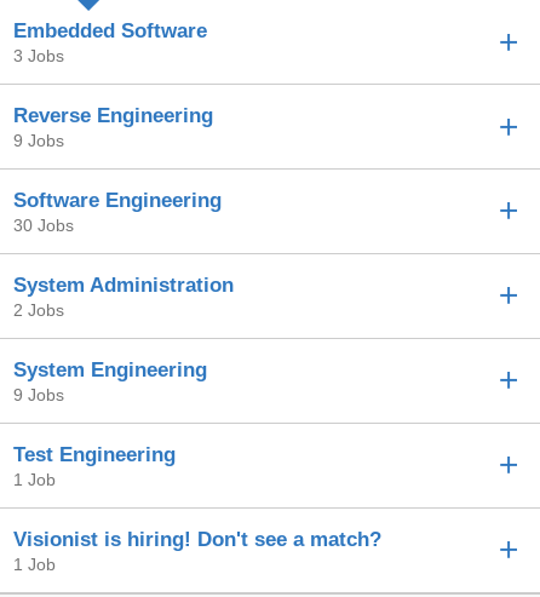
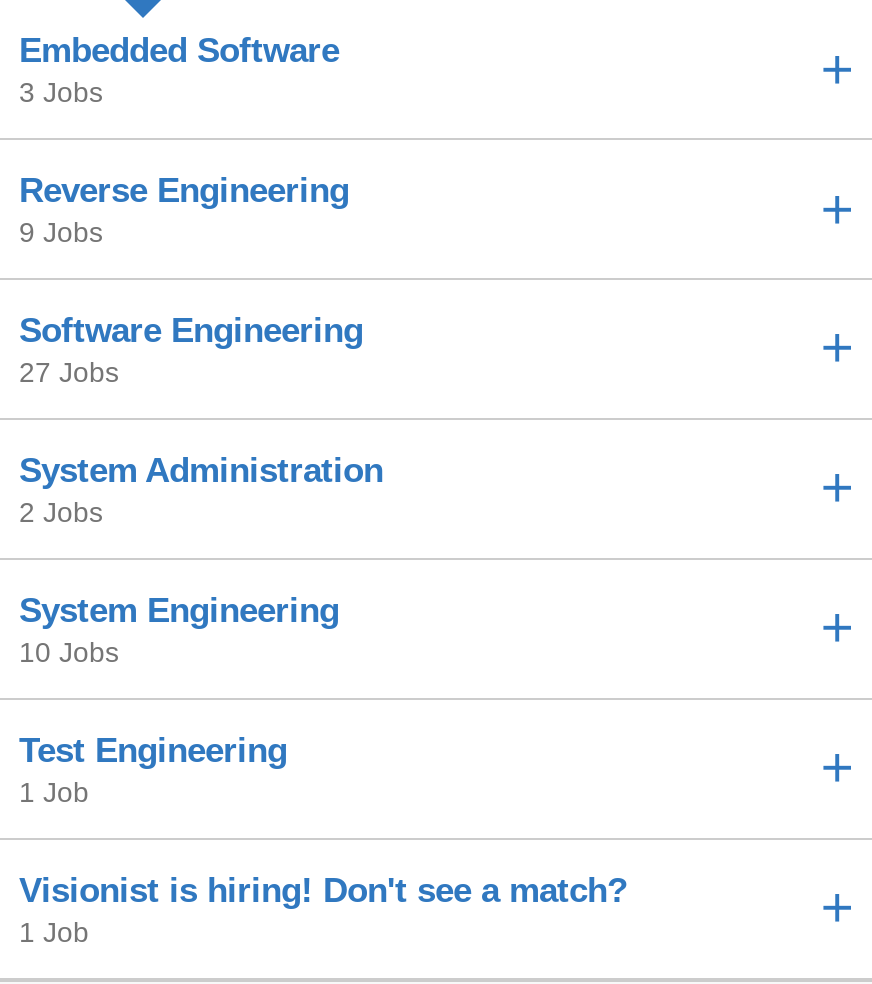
[13,216,74,235] 30 Jobs -> [19,356,119,388] 27 Jobs
[13,385,64,404] 9 Jobs -> [19,636,119,668] 10 Jobs

